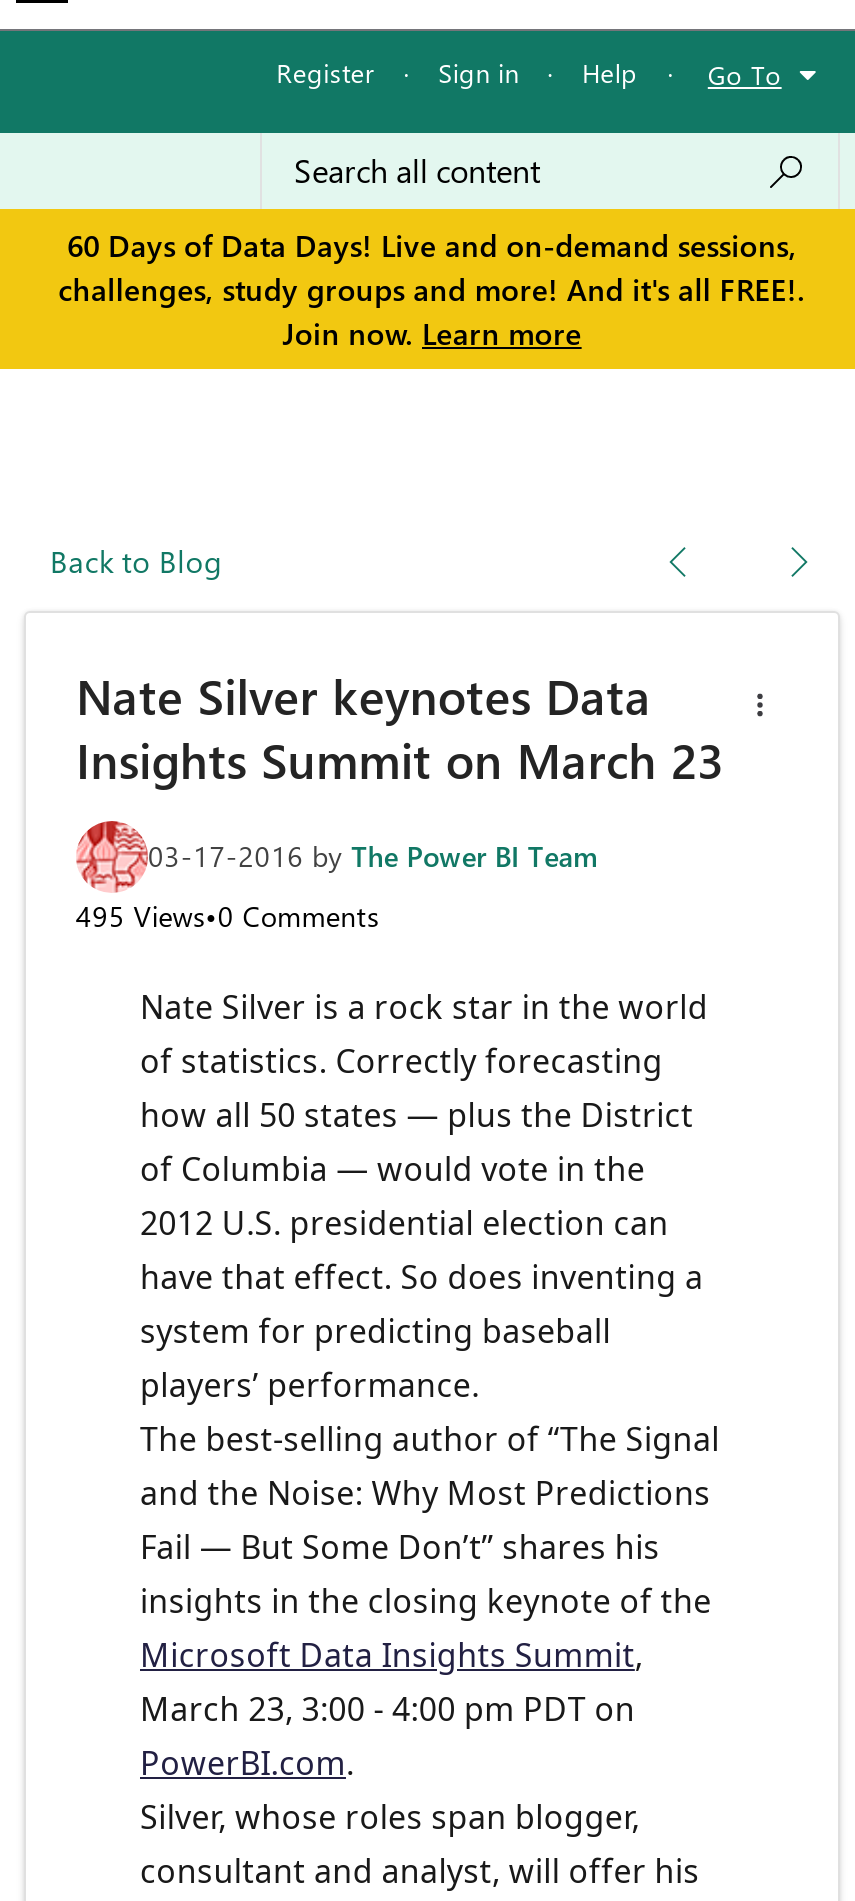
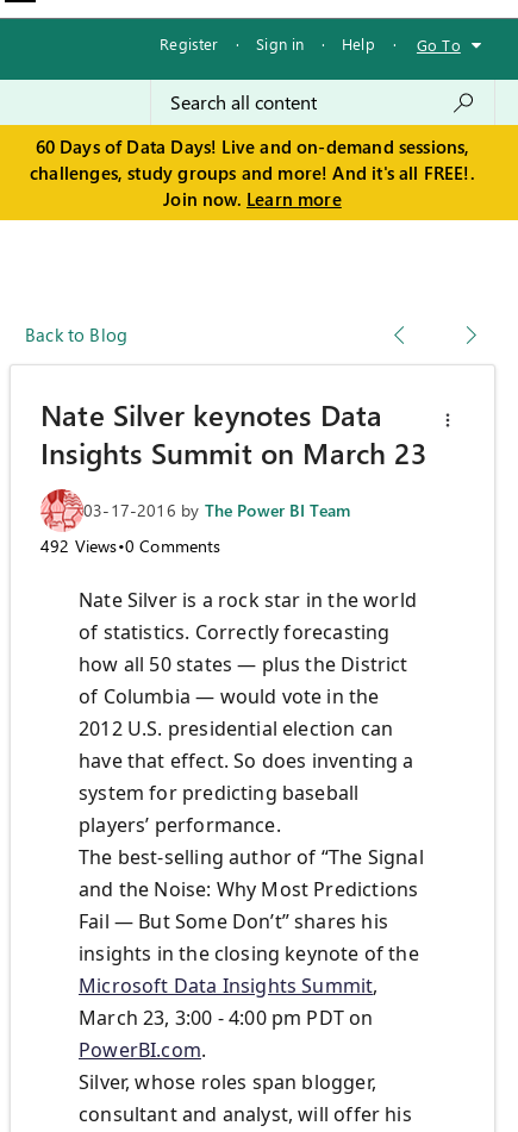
[76,898,379,936] 495 Views•0 Comments -> [40,535,221,558] 492 Views•0 Comments

